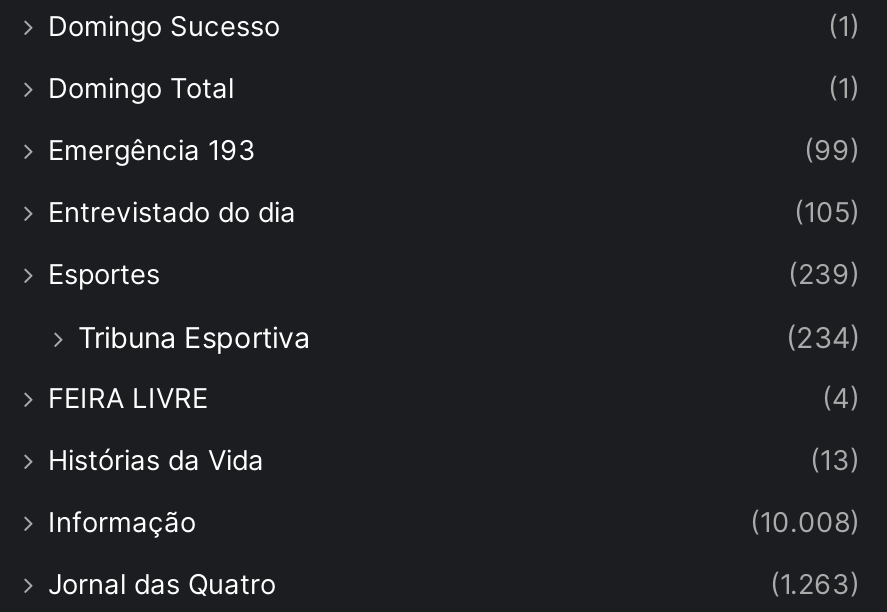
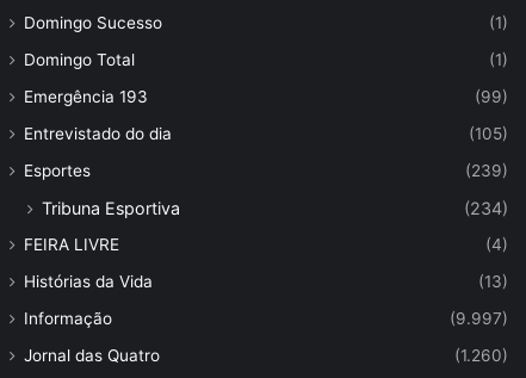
[750,505,860,537] (10.008) -> [450,308,508,328] (9.997)
[770,567,860,599] (1.263) -> [454,345,508,365] (1.260)

